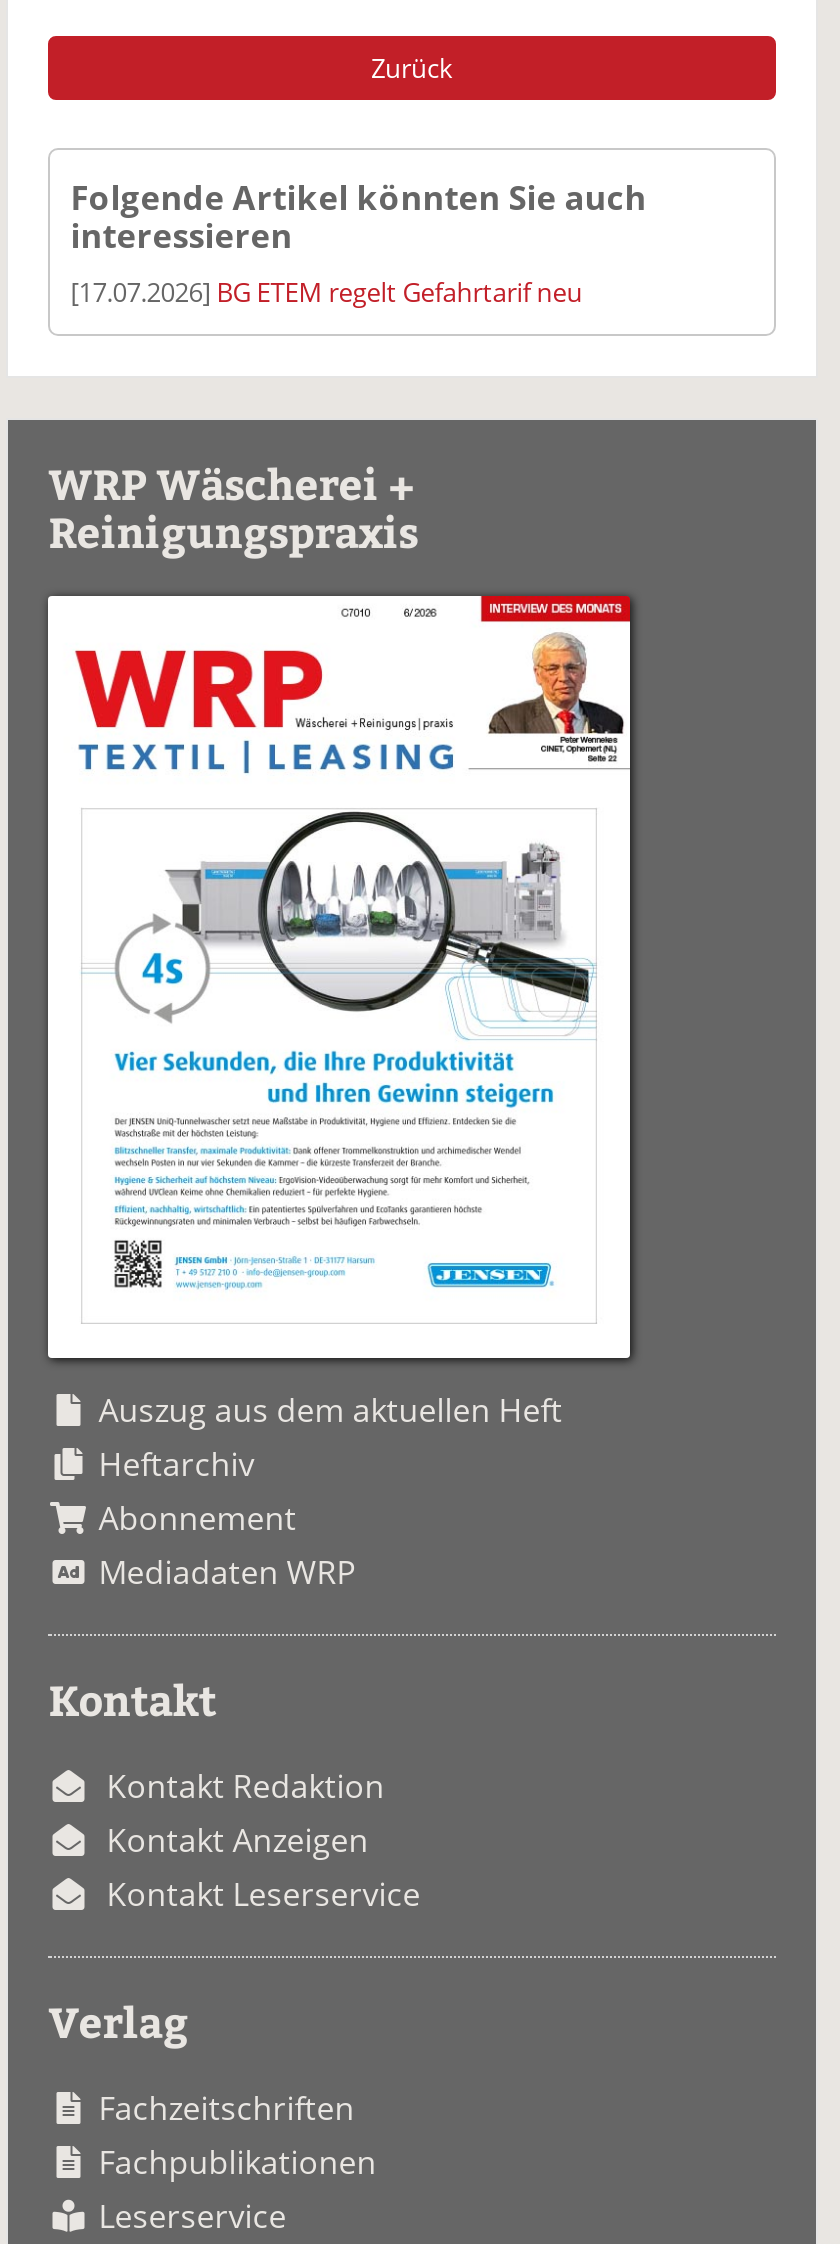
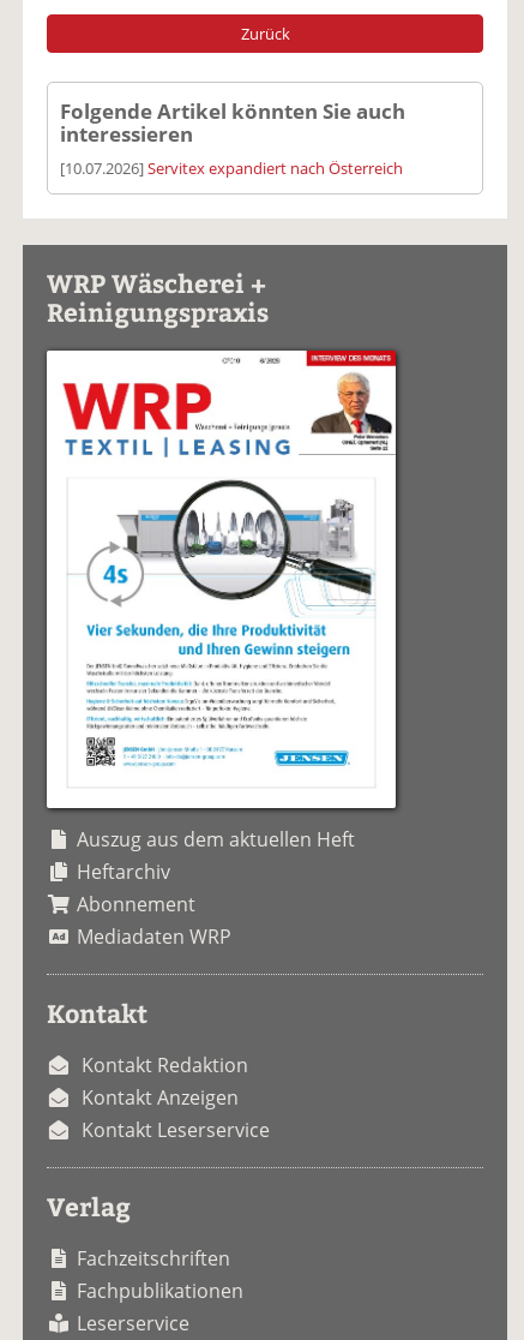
[70,274,582,310] [17.07.2026] BG ETEM regelt Gefahrtarif neu -> [60,157,403,179] [10.07.2026] Servitex expandiert nach Österreich

